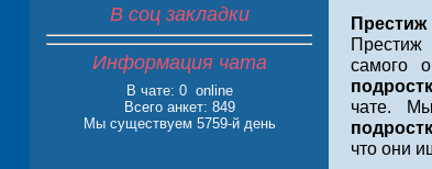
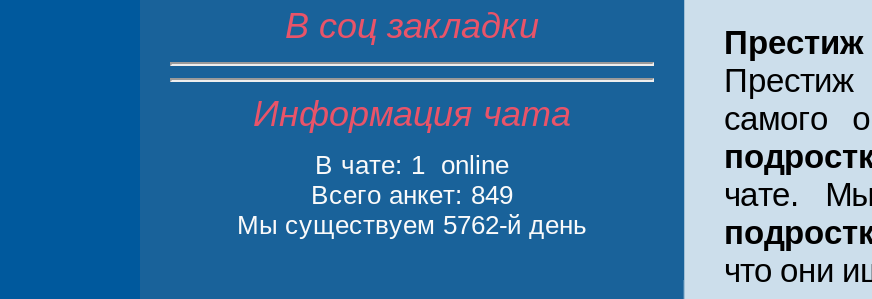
[126,82,232,99] В чате: 0 online -> [315,150,509,180] В чате: 1 online
[83,115,275,132] Мы существуем 5759-й день -> [237,210,587,240] Мы существуем 5762-й день

